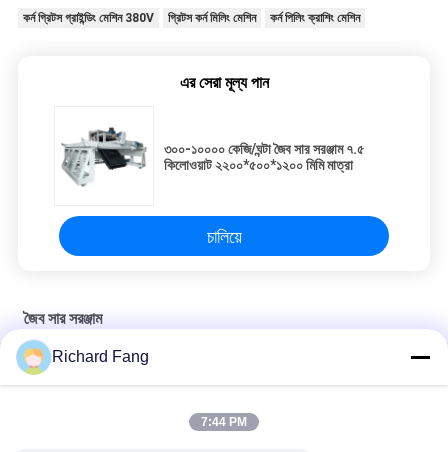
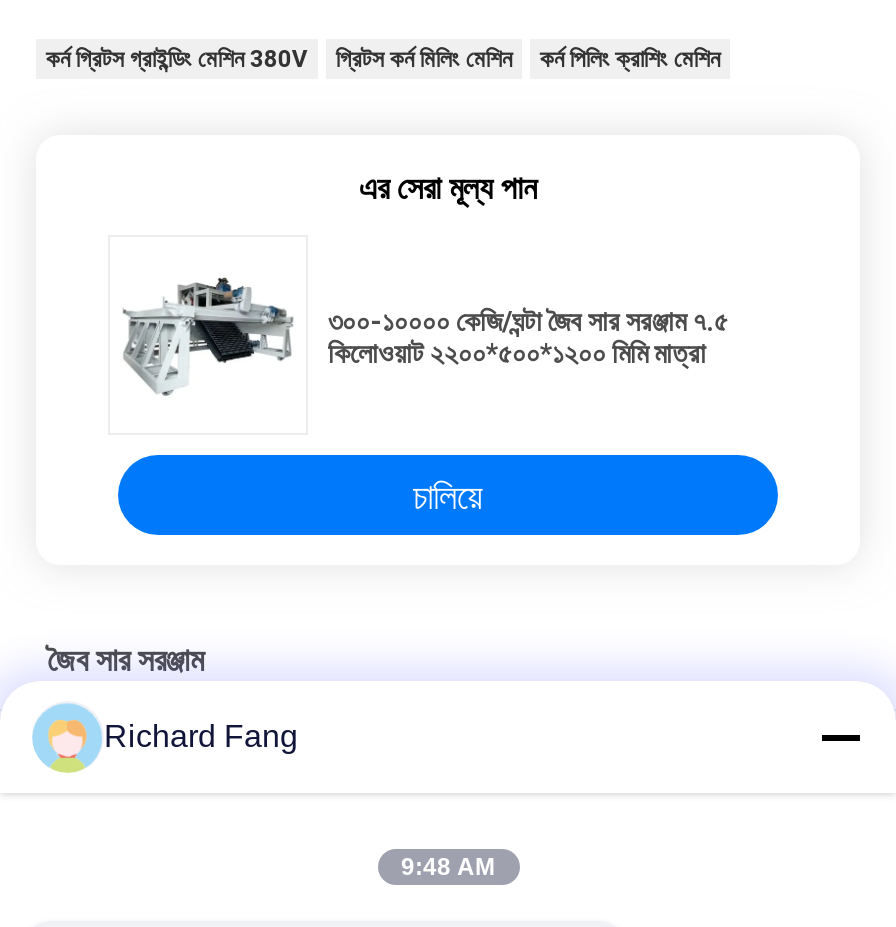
[201,415,247,429] 7:44 PM -> [401,853,495,881] 9:48 AM

